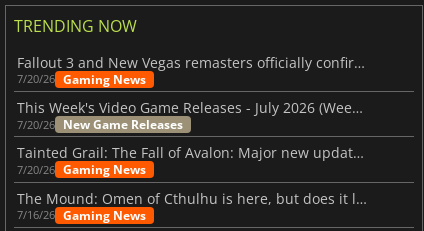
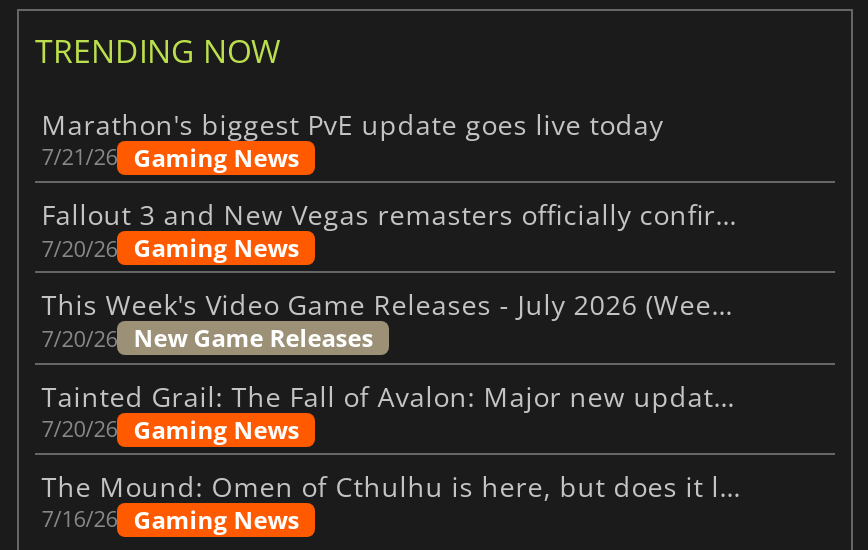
none -> [41,105,663,175] Marathon's biggest PvE update goes live today | 7/21/26 Gaming News

